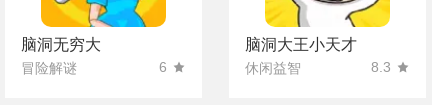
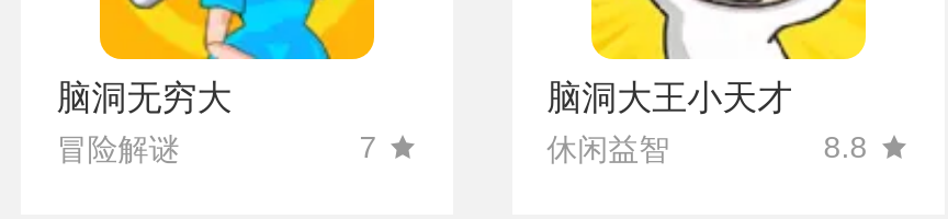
[159,59,167,75] 6 -> [359,129,377,164] 7
[371,59,391,75] 8.3 -> [824,129,867,164] 8.8

